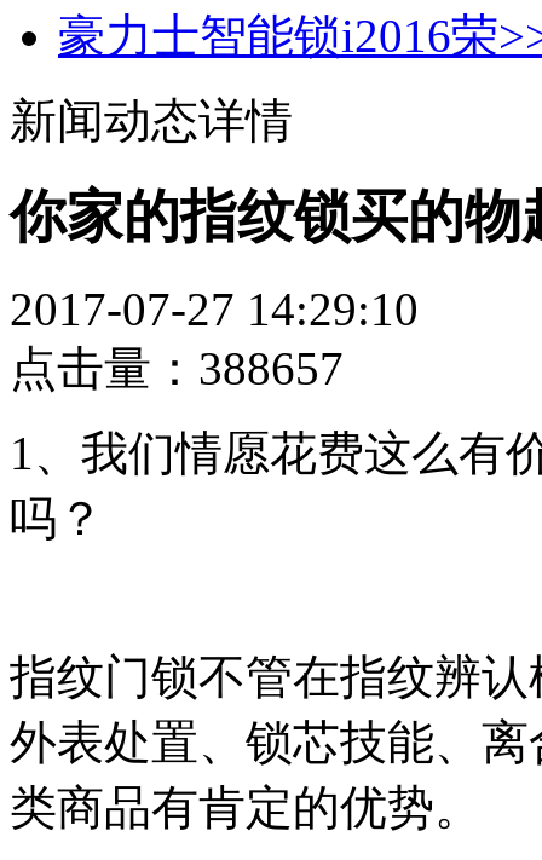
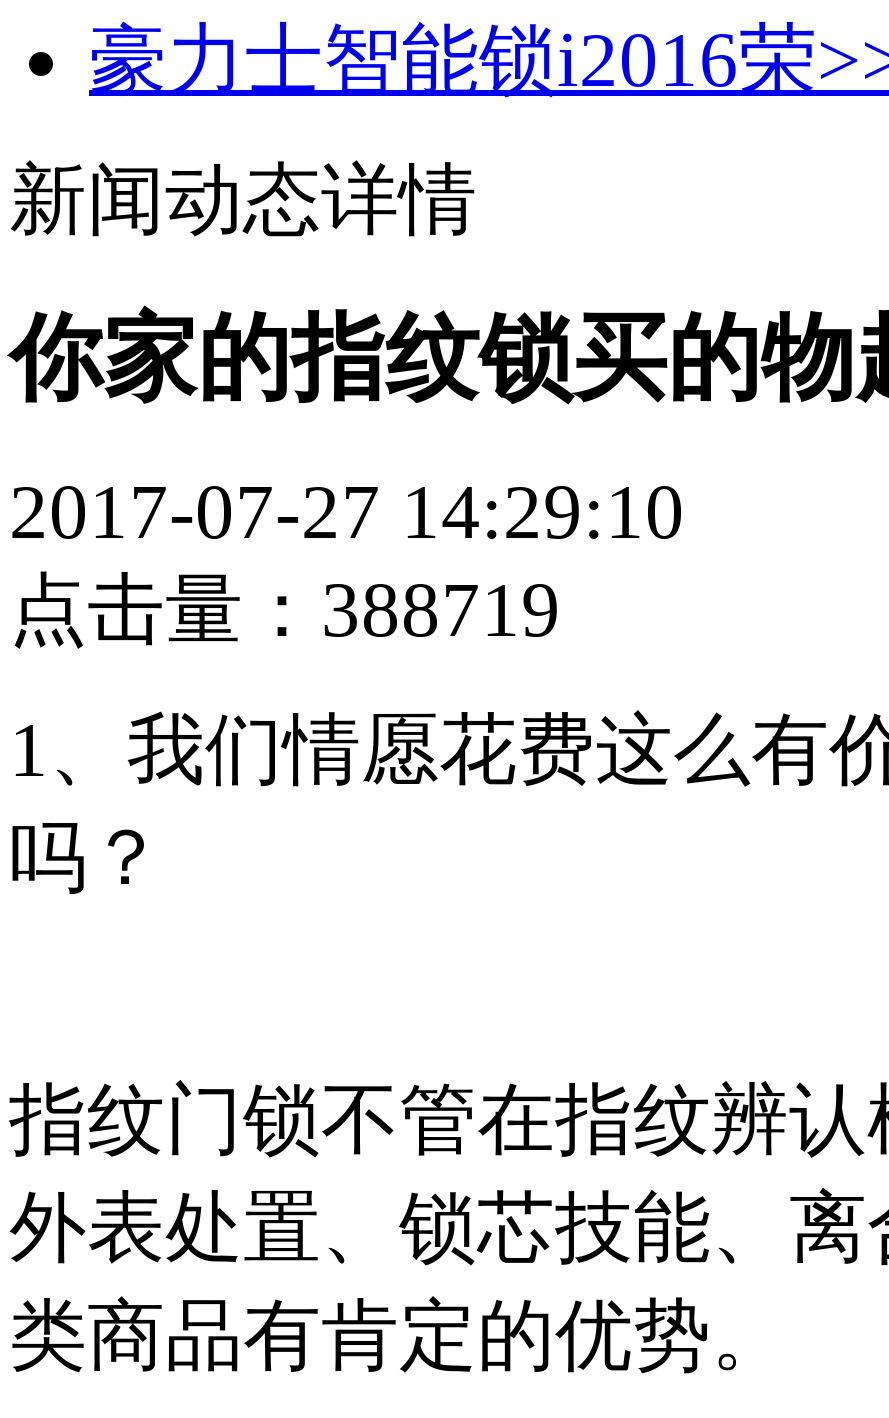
[10,342,344,394] 点击量：388657 -> [9,566,561,652] 点击量：388719

